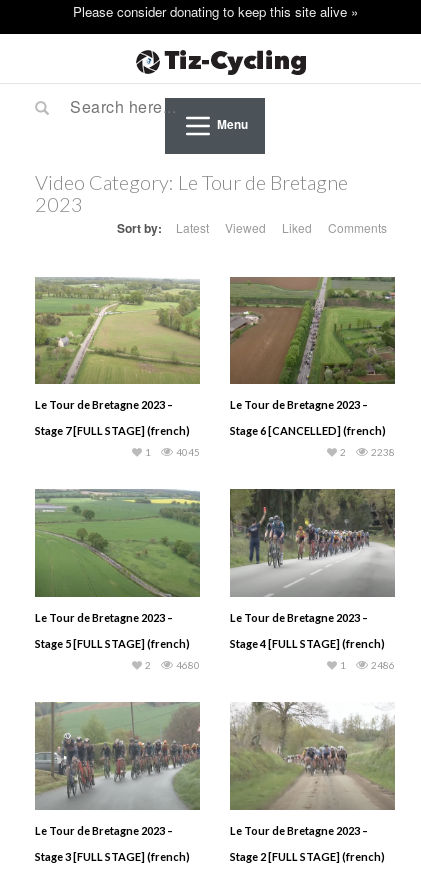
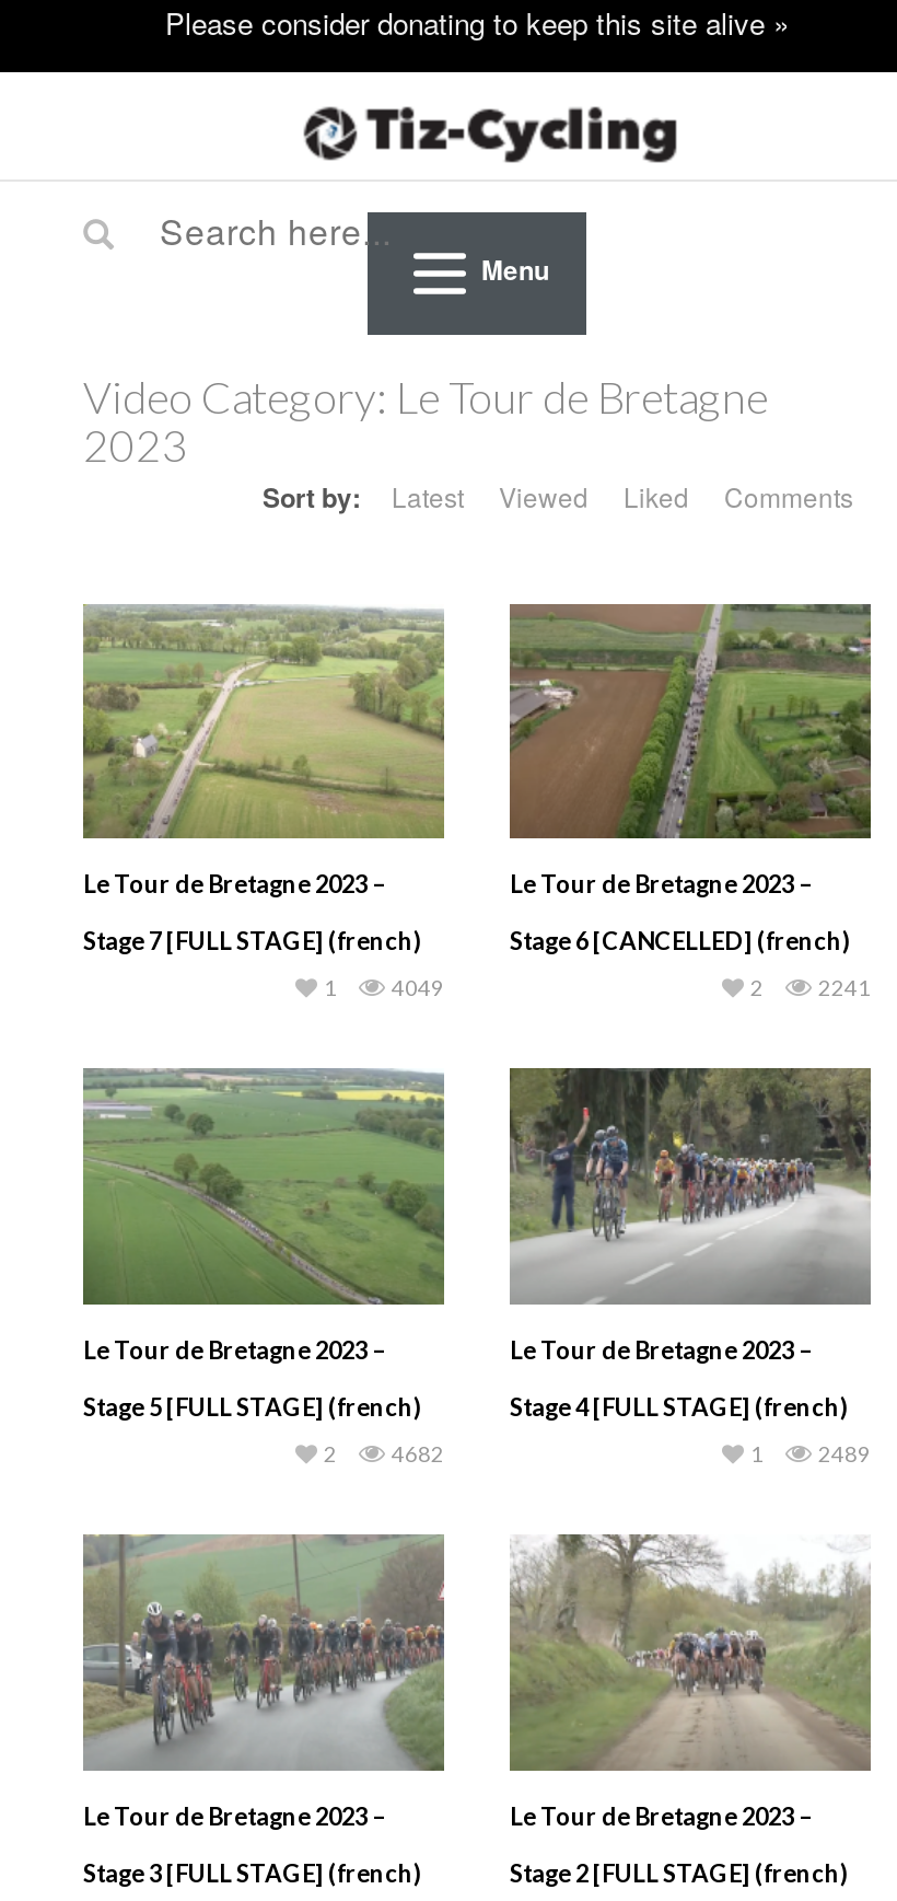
[176,446,200,458] 4045 -> [392,975,444,1001] 4049
[371,446,395,458] 2238 -> [818,975,871,1001] 2241
[176,659,200,671] 4680 -> [392,1440,444,1467] 4682
[371,659,395,671] 2486 -> [818,1440,871,1467] 2489

